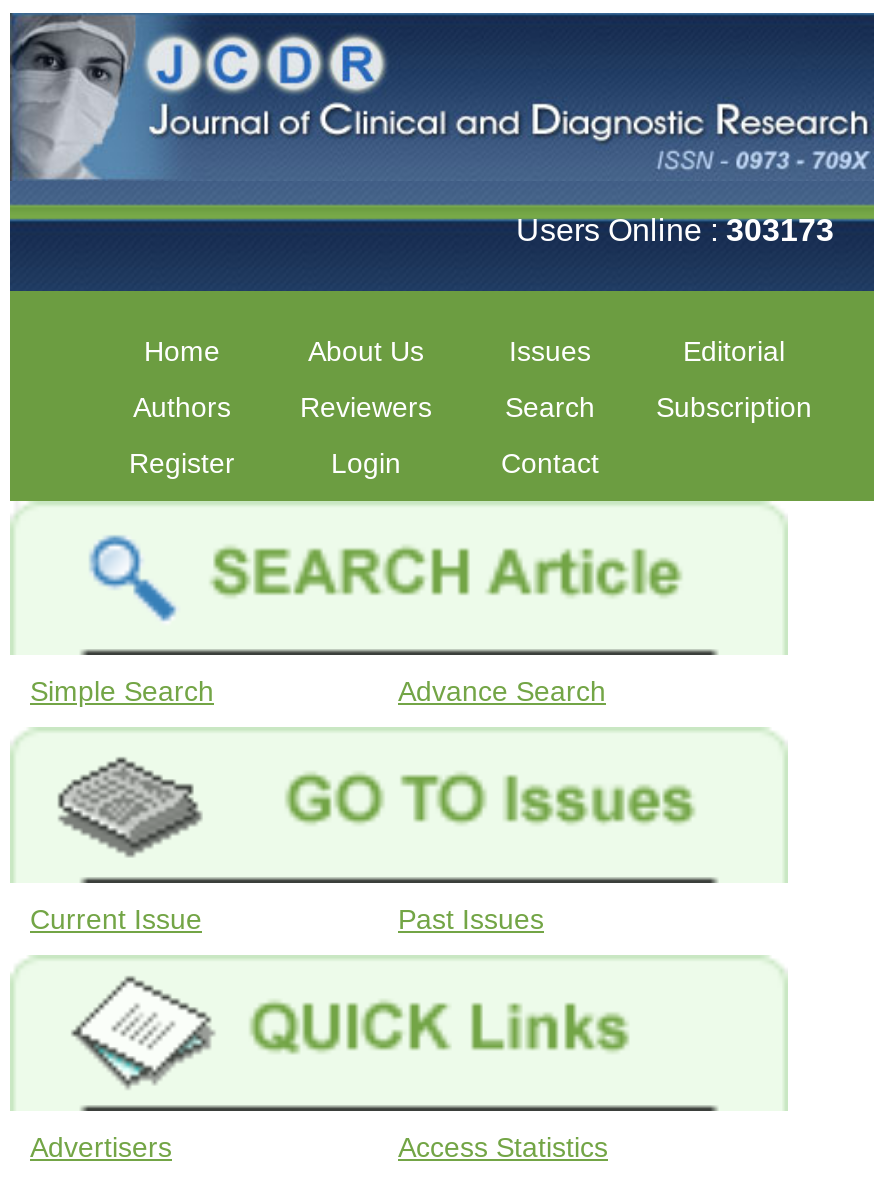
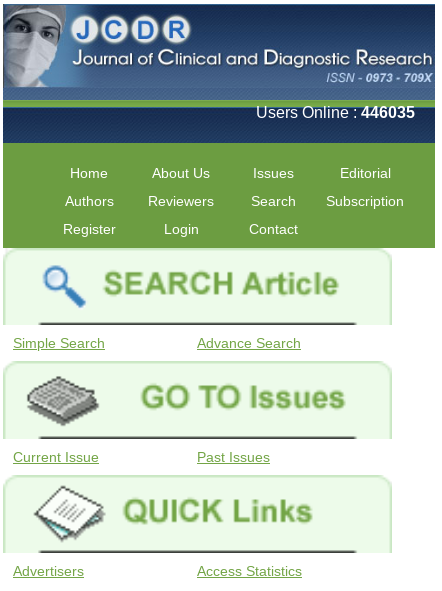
[516,212,834,246] Users Online :303173 -> [256,104,415,121] Users Online :446035

